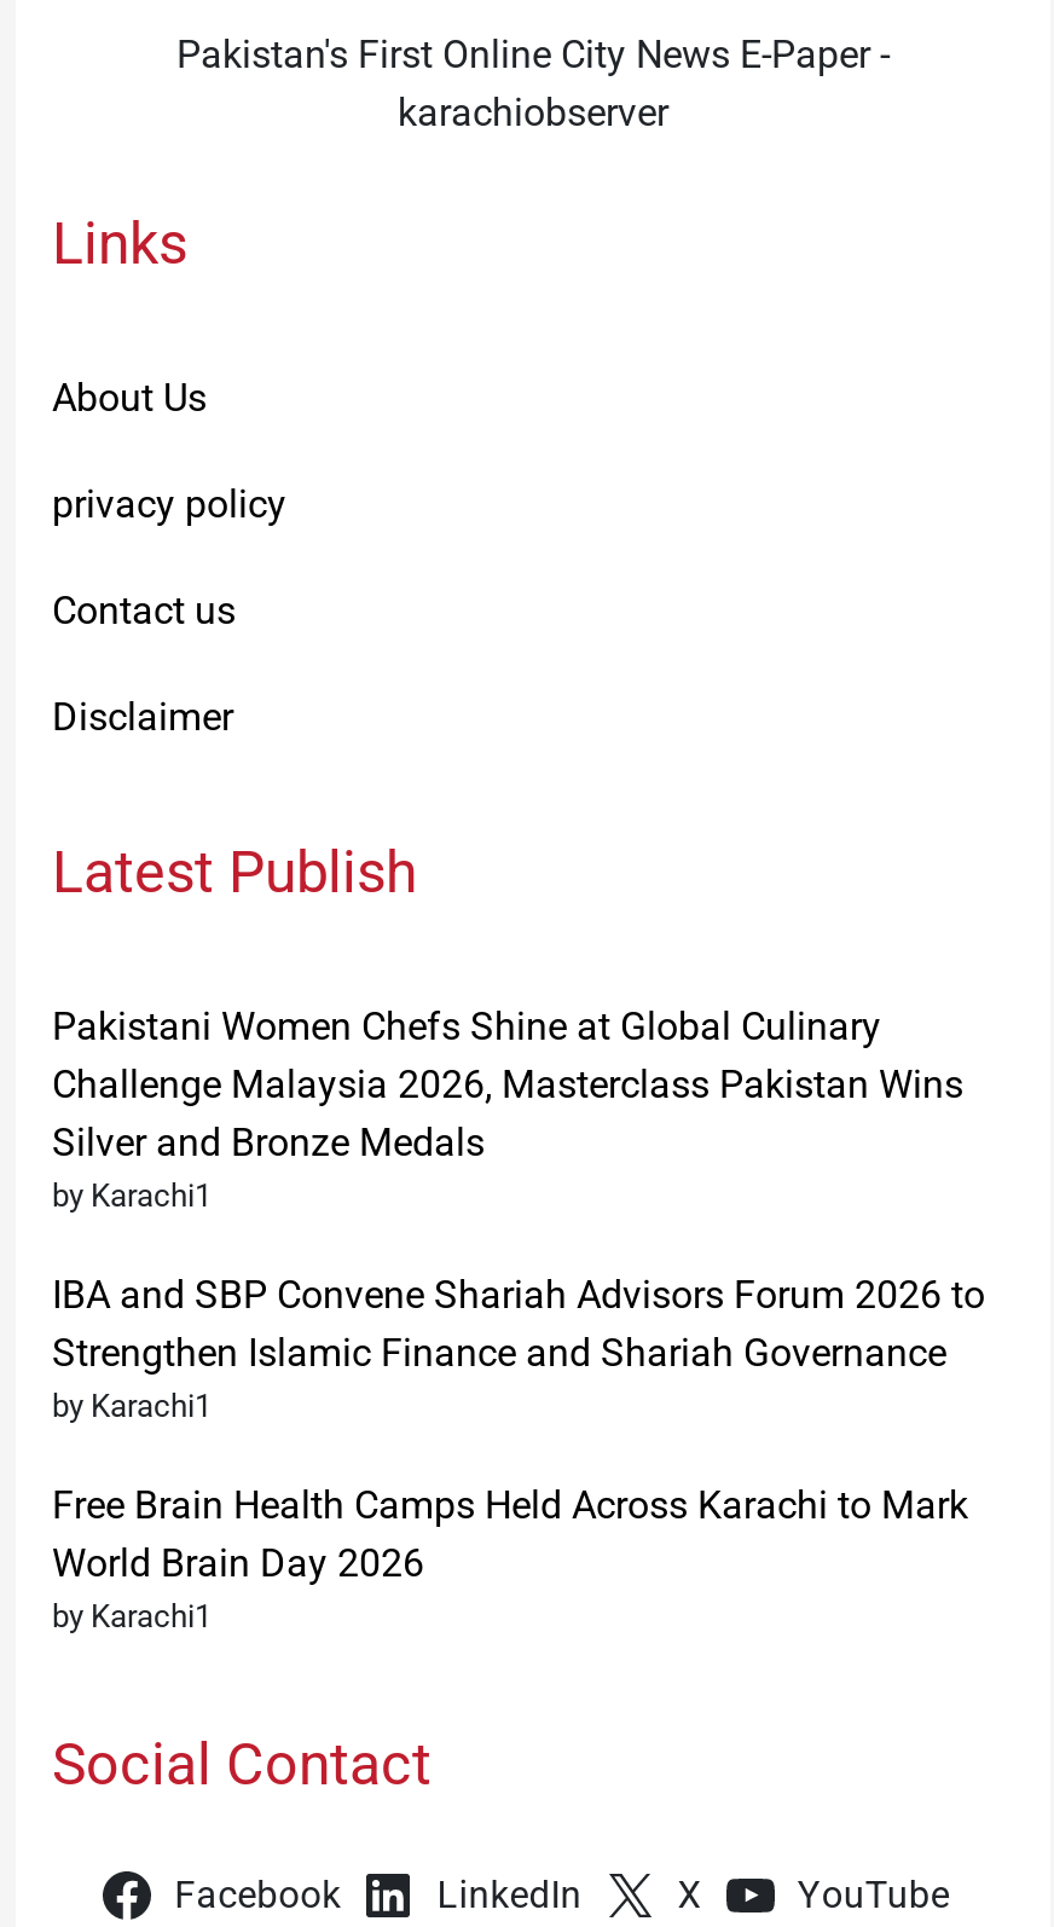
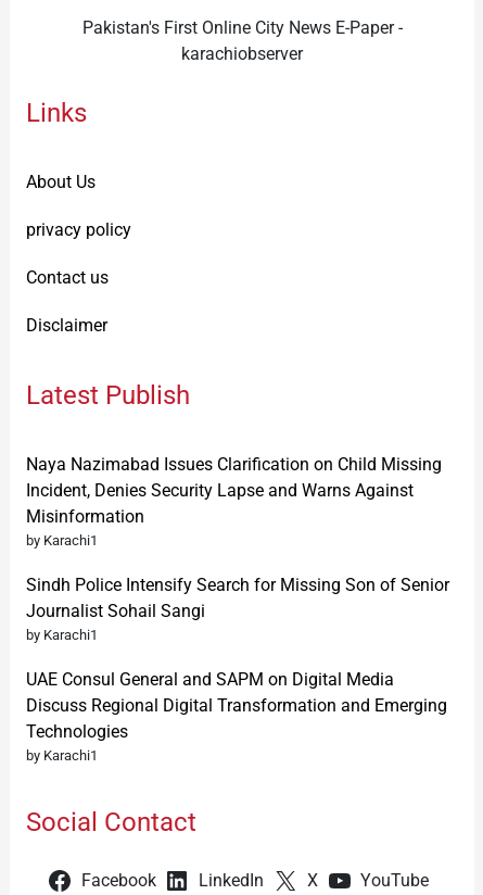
[52,1004,963,1166] Pakistani Women Chefs Shine at Global Culinary | Challenge Malaysia 2026, Masterclass Pakistan Wins | Silver and Bronze Medals -> [26,454,442,527] Naya Nazimabad Issues Clarification on Child Missing | Incident, Denies Security Lapse and Warns Against | Misinformation
[52,1272,985,1376] IBA and SBP Convene Shariah Advisors Forum 2026 to | Strengthen Islamic Finance and Shariah Governance -> [26,575,449,622] Sindh Police Intensify Search for Missing Son of Senior | Journalist Sohail Sangi
[52,1483,968,1587] Free Brain Health Camps Held Across Karachi to Mark | World Brain Day 2026 -> [26,669,447,742] UAE Consul General and SAPM on Digital Media | Discuss Regional Digital Transformation and Emerging | Technologies

